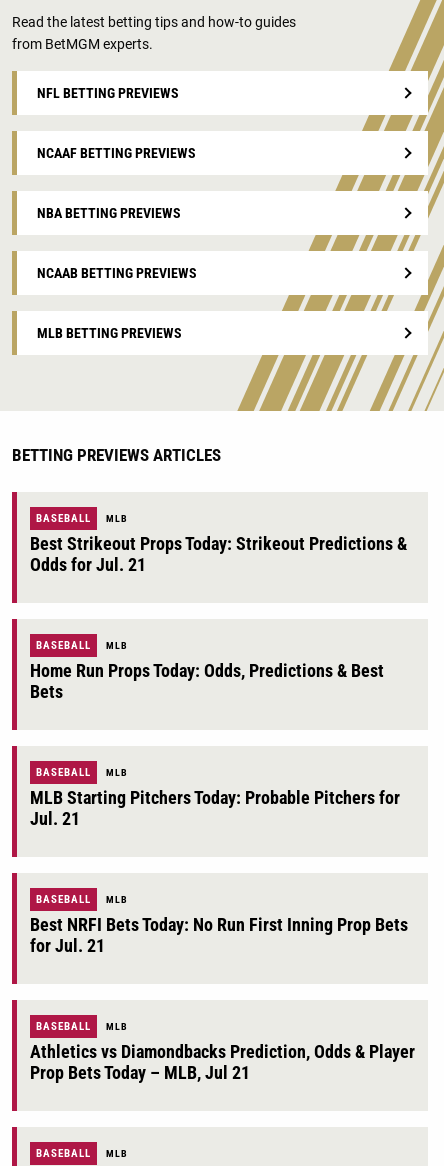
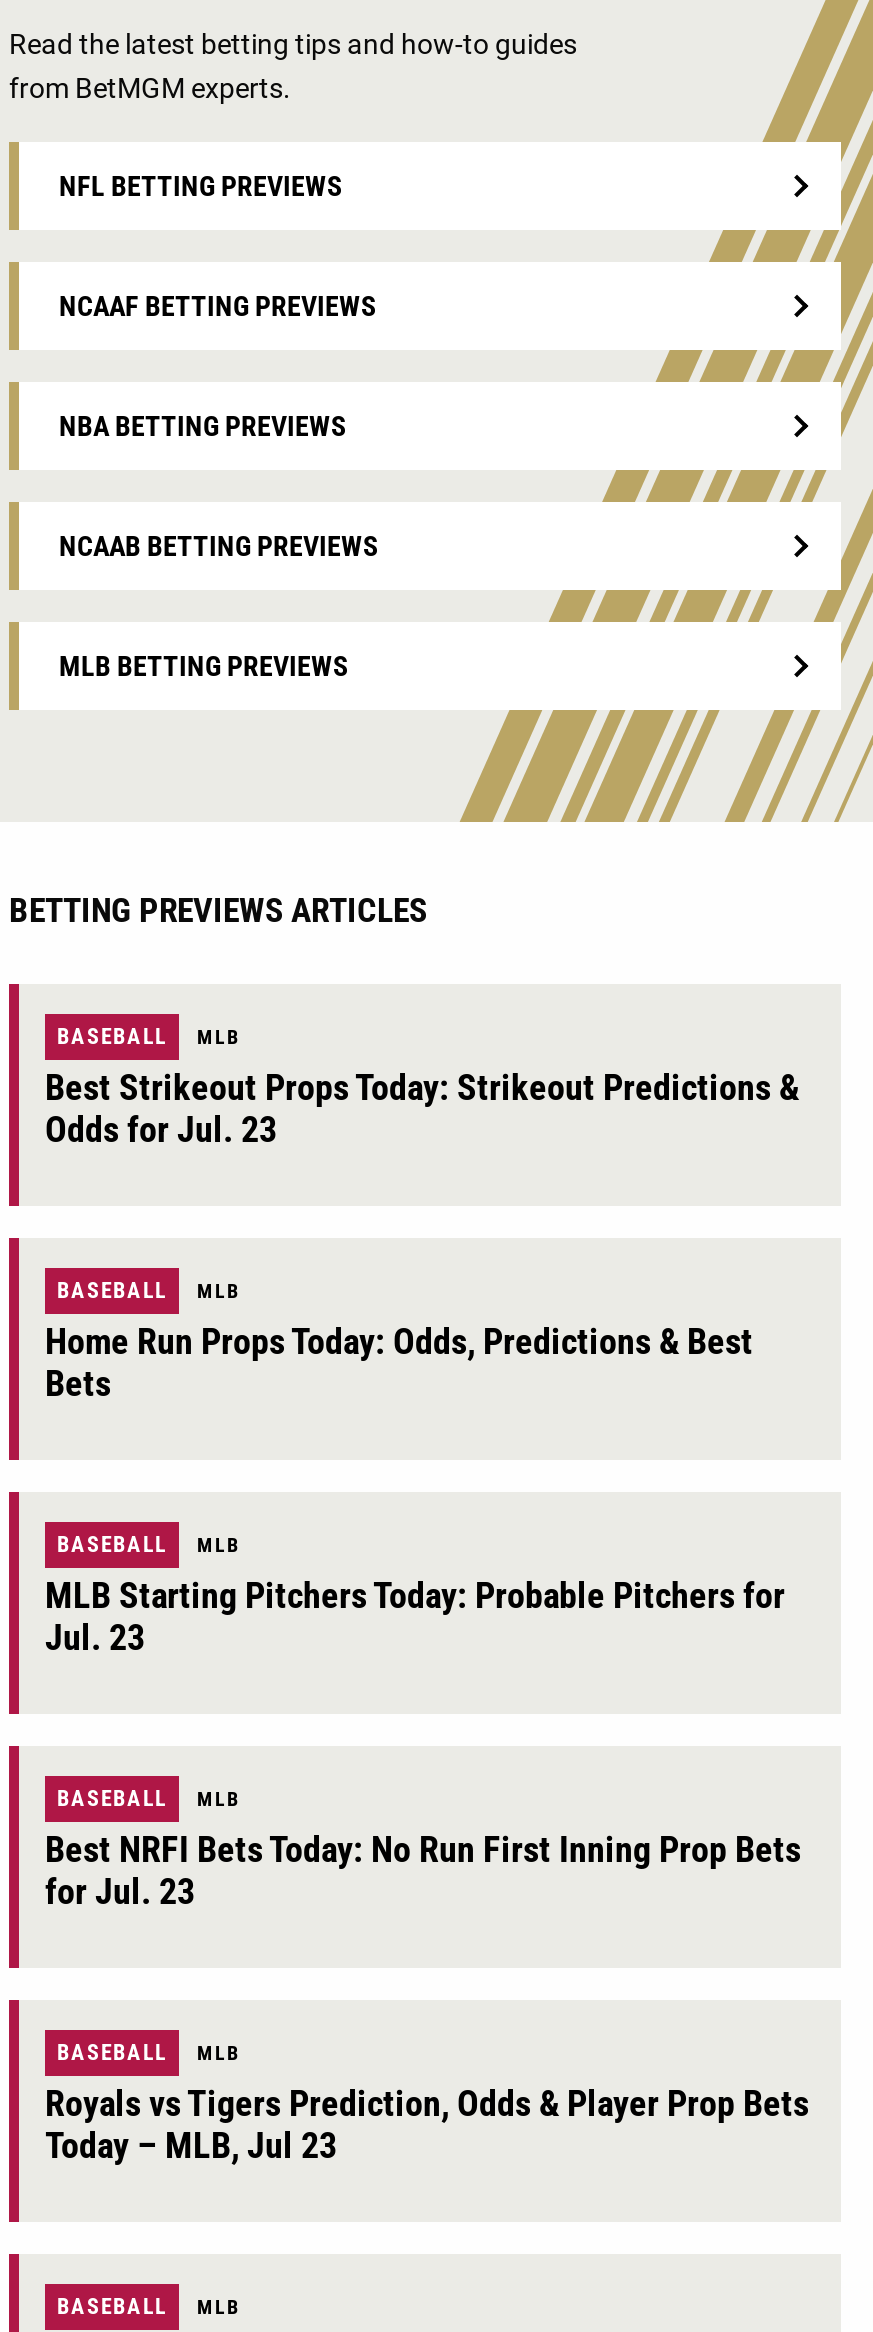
[30,554,146,575] Odds for Jul. 21 -> [45,1108,277,1150] Odds for Jul. 23
[30,808,80,829] Jul. 21 -> [45,1616,145,1658] Jul. 23
[30,935,105,956] for Jul. 21 -> [45,1870,195,1912] for Jul. 23
[30,1041,415,1083] Athletics vs Diamondbacks Prediction, Odds & Player | Prop Bets Today – MLB, Jul 21 -> [45,2082,809,2166] Royals vs Tigers Prediction, Odds & Player Prop Bets | Today – MLB, Jul 23

